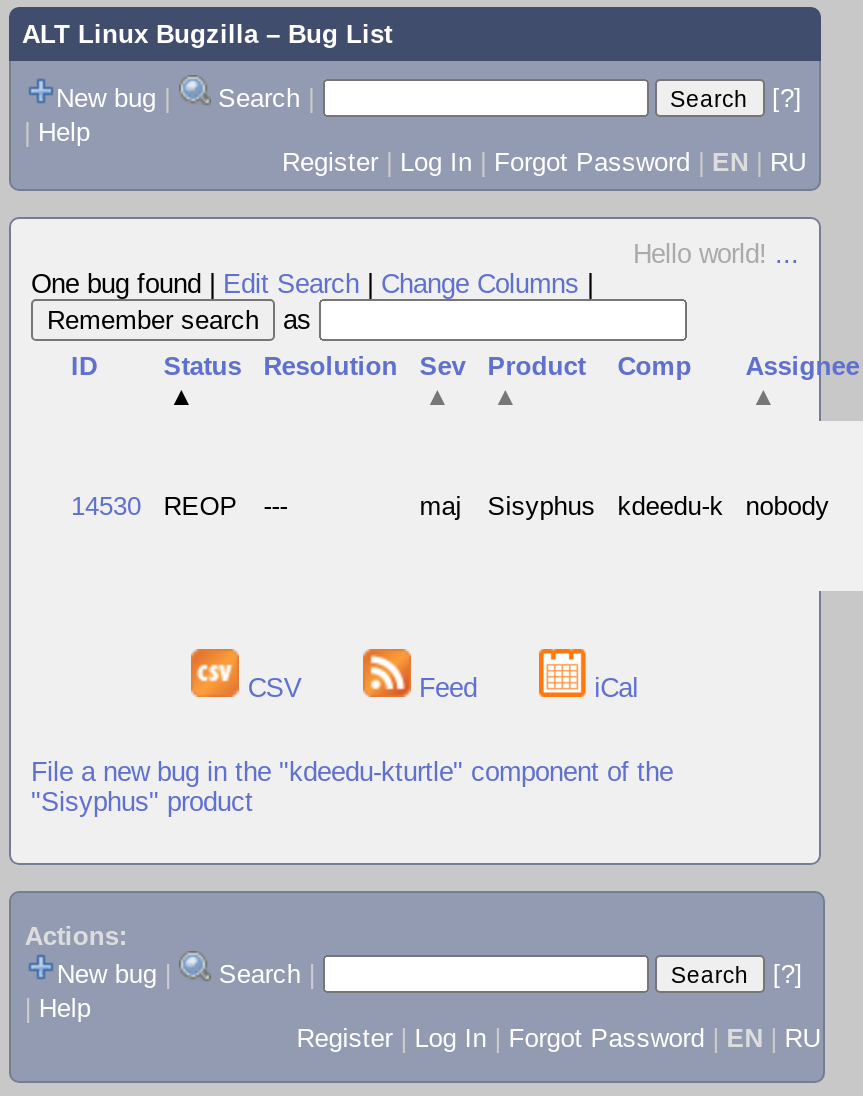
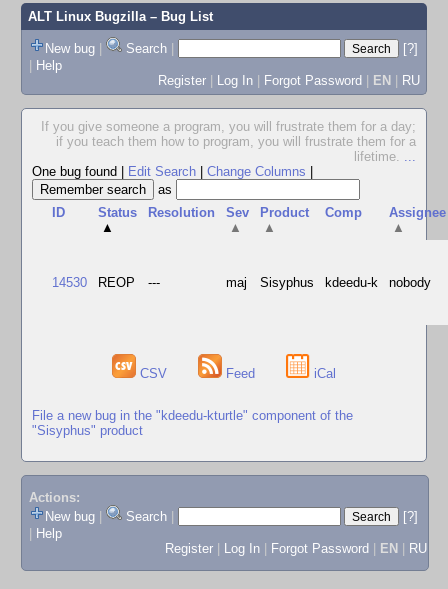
[633,239,799,269] Hello world!... -> [41,119,416,164] If you give someone a program, you will frustrate them for a day; | if you teach them how to program, you will frustrate them for a | lifetime....

